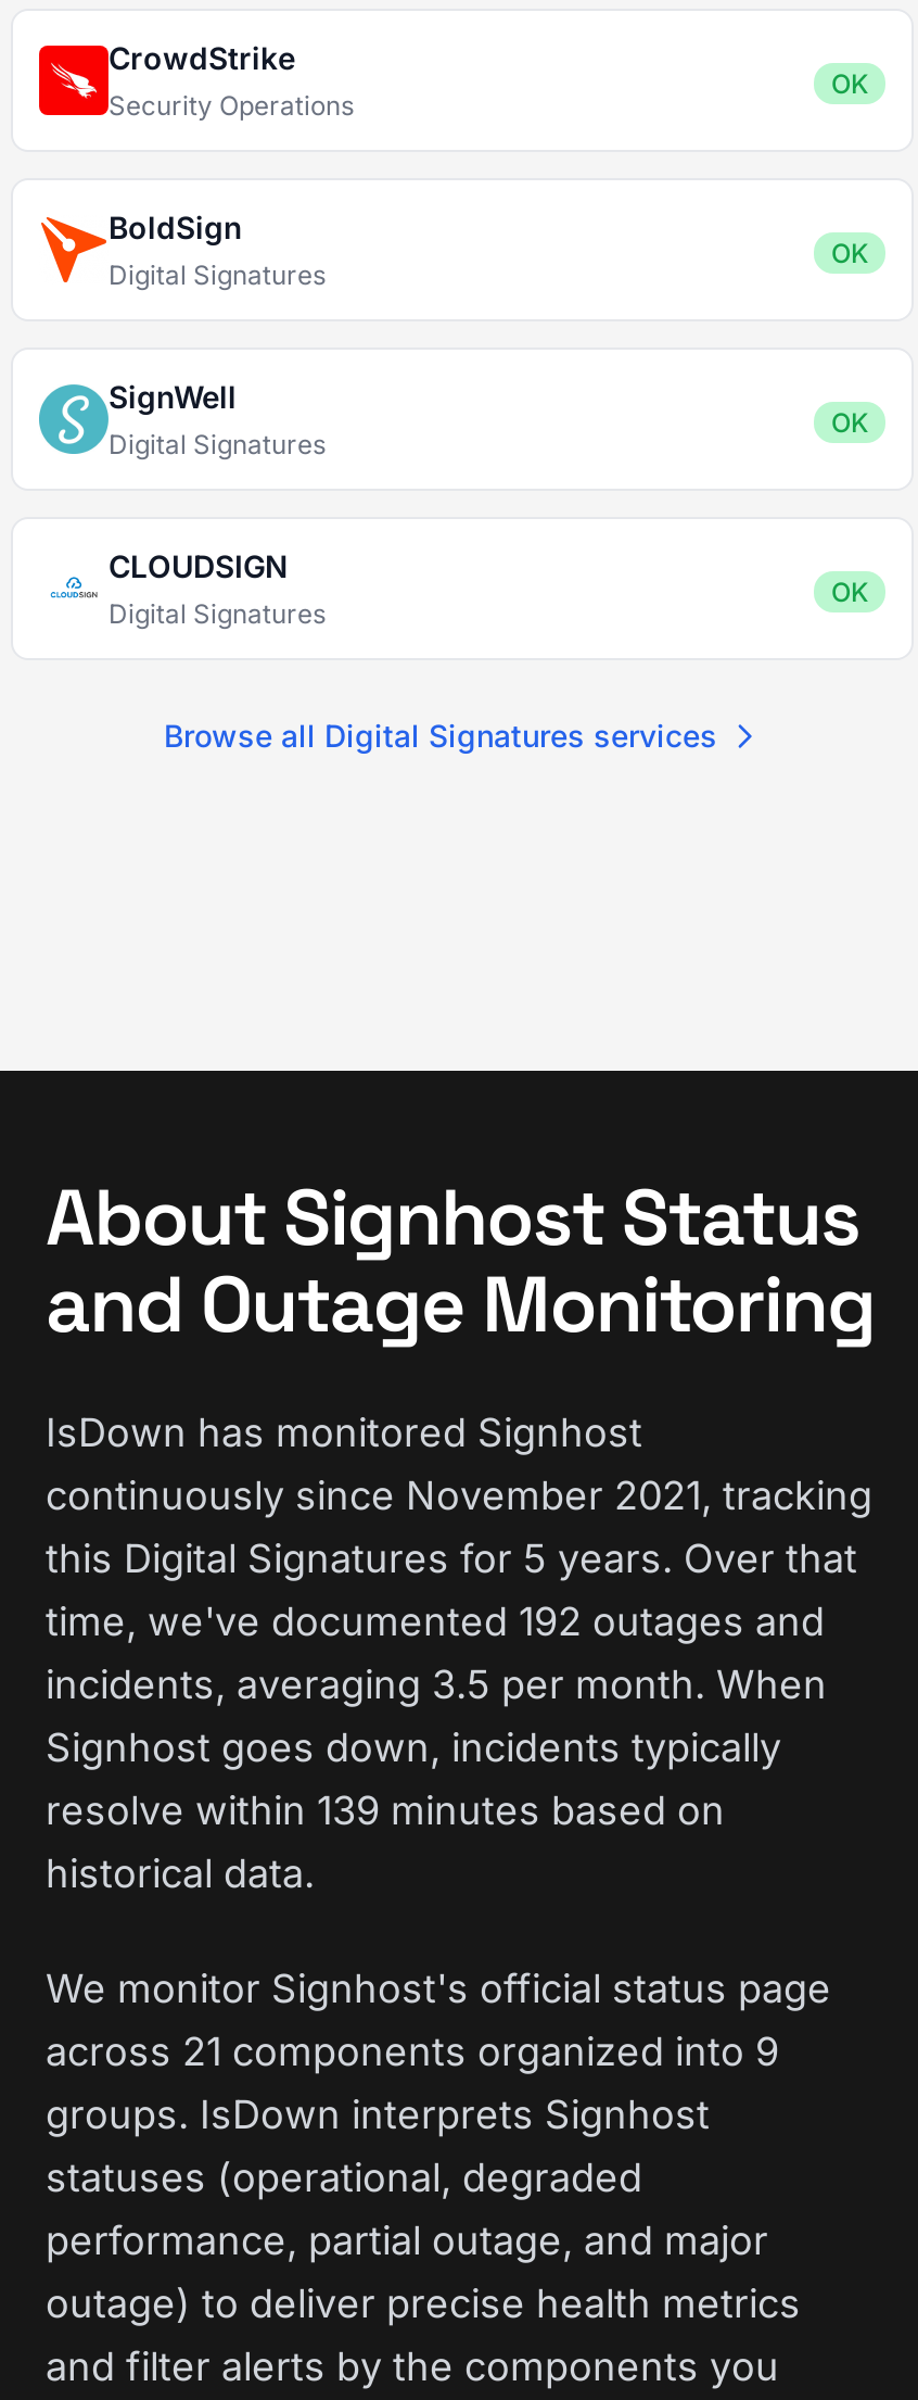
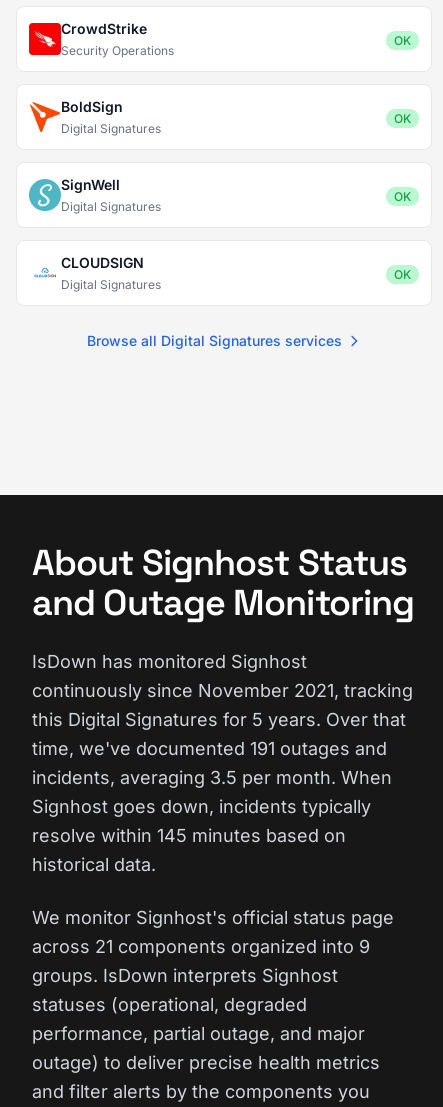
[46,1599,825,1644] time, we've documented 192 outages and -> [32,738,387,759] time, we've documented 191 outages and
[46,1788,725,1833] resolve within 139 minutes based on -> [32,825,346,846] resolve within 145 minutes based on

